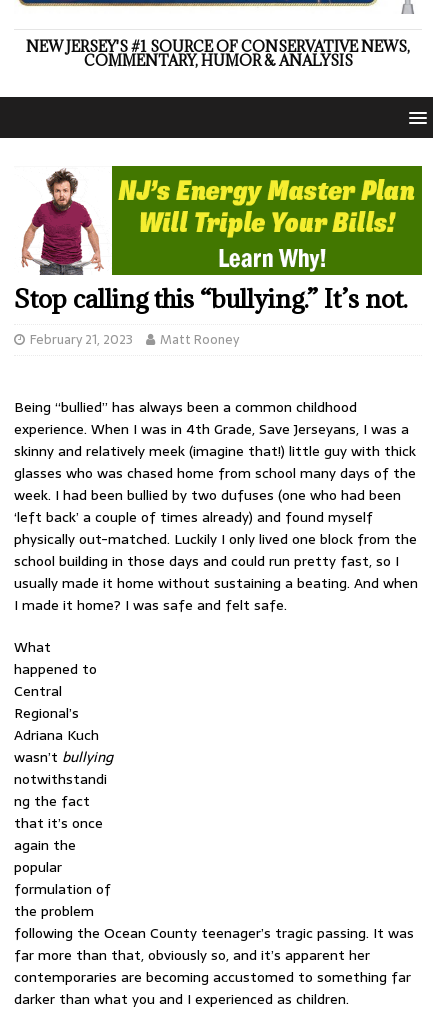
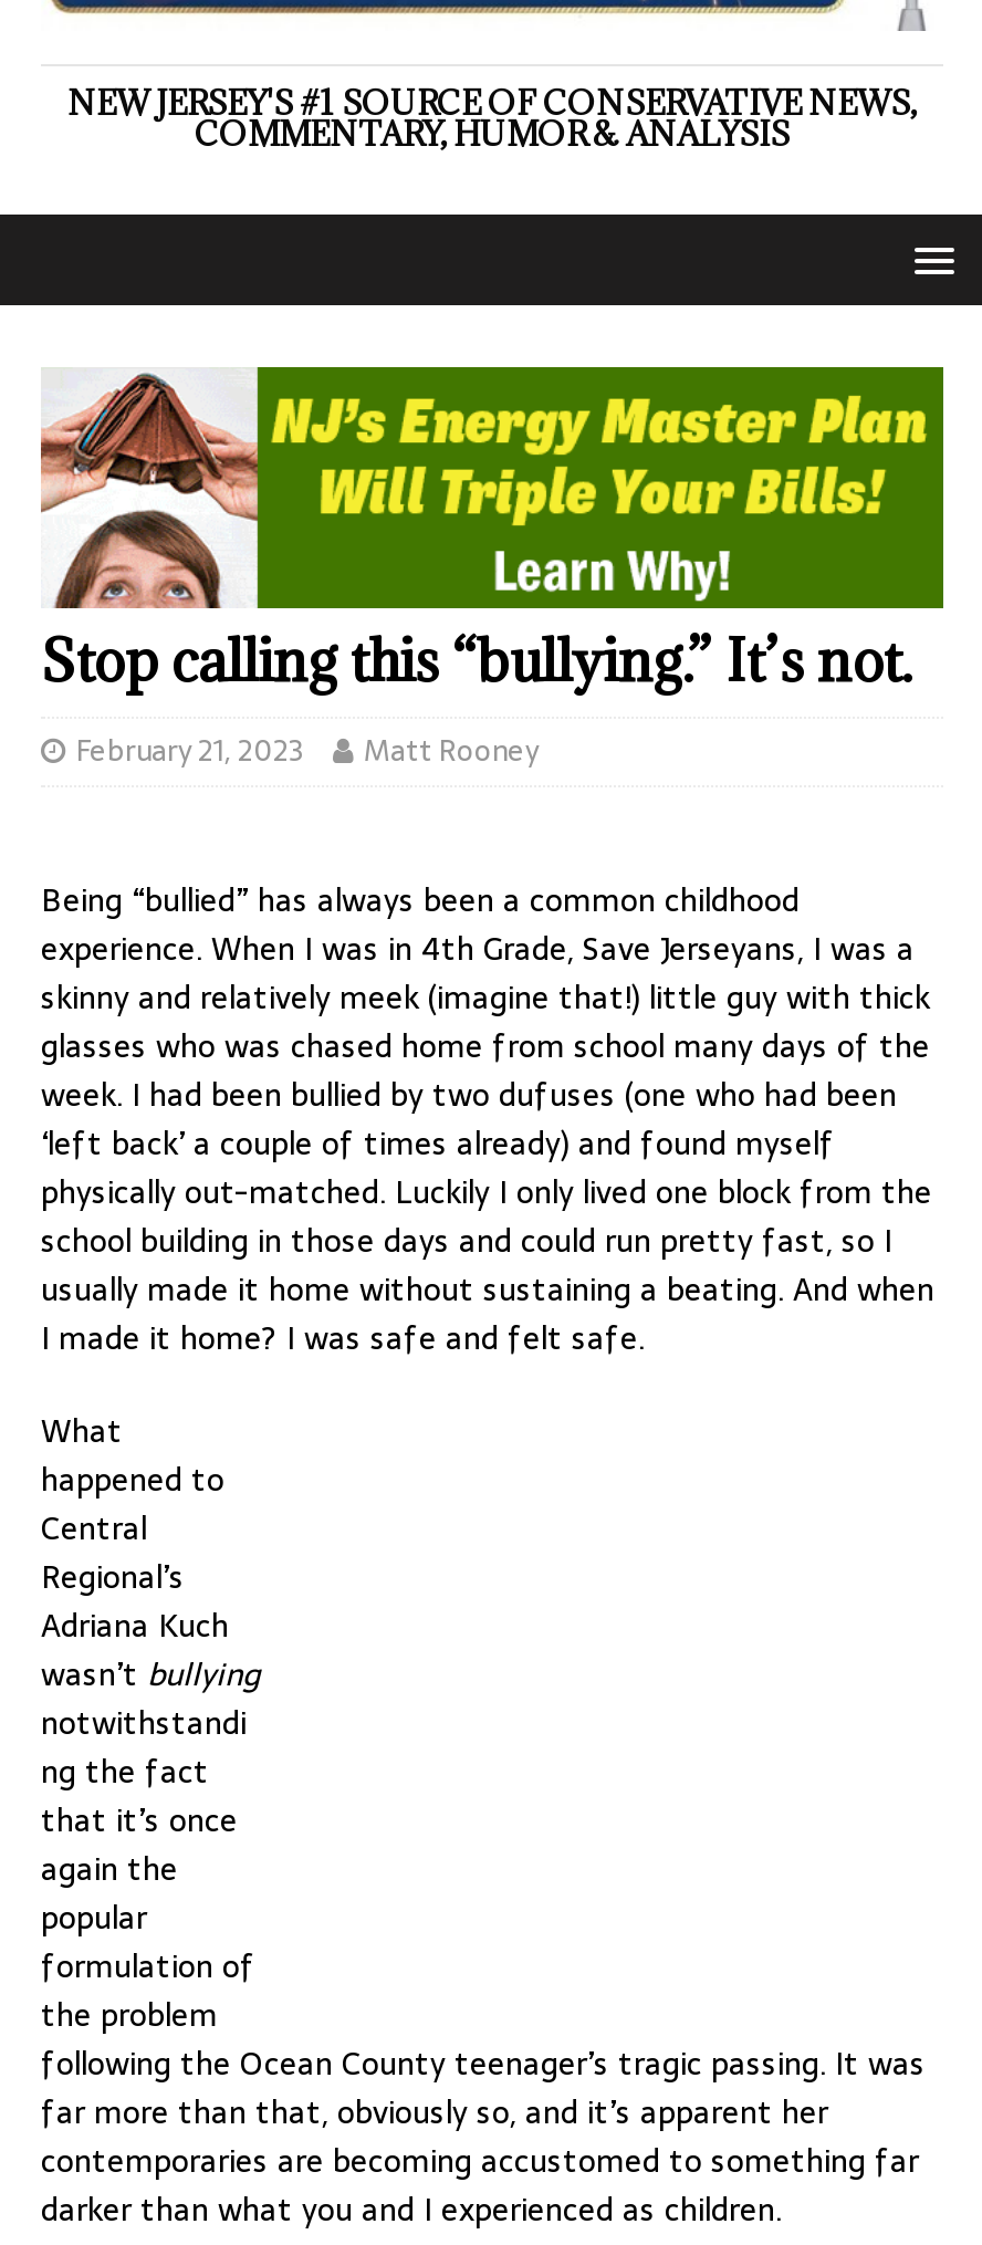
[14,170,113,276] [image] -> [39,374,260,610] [image]

